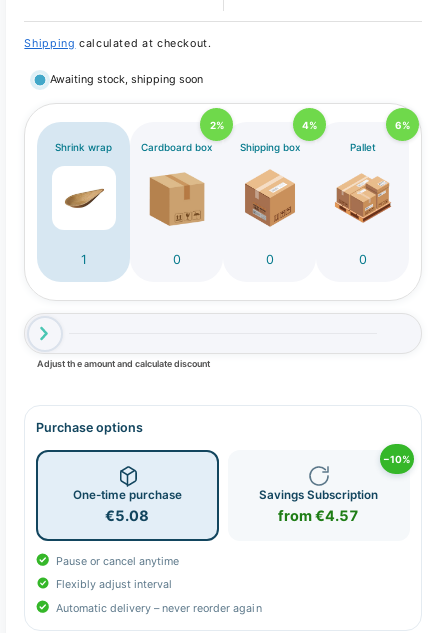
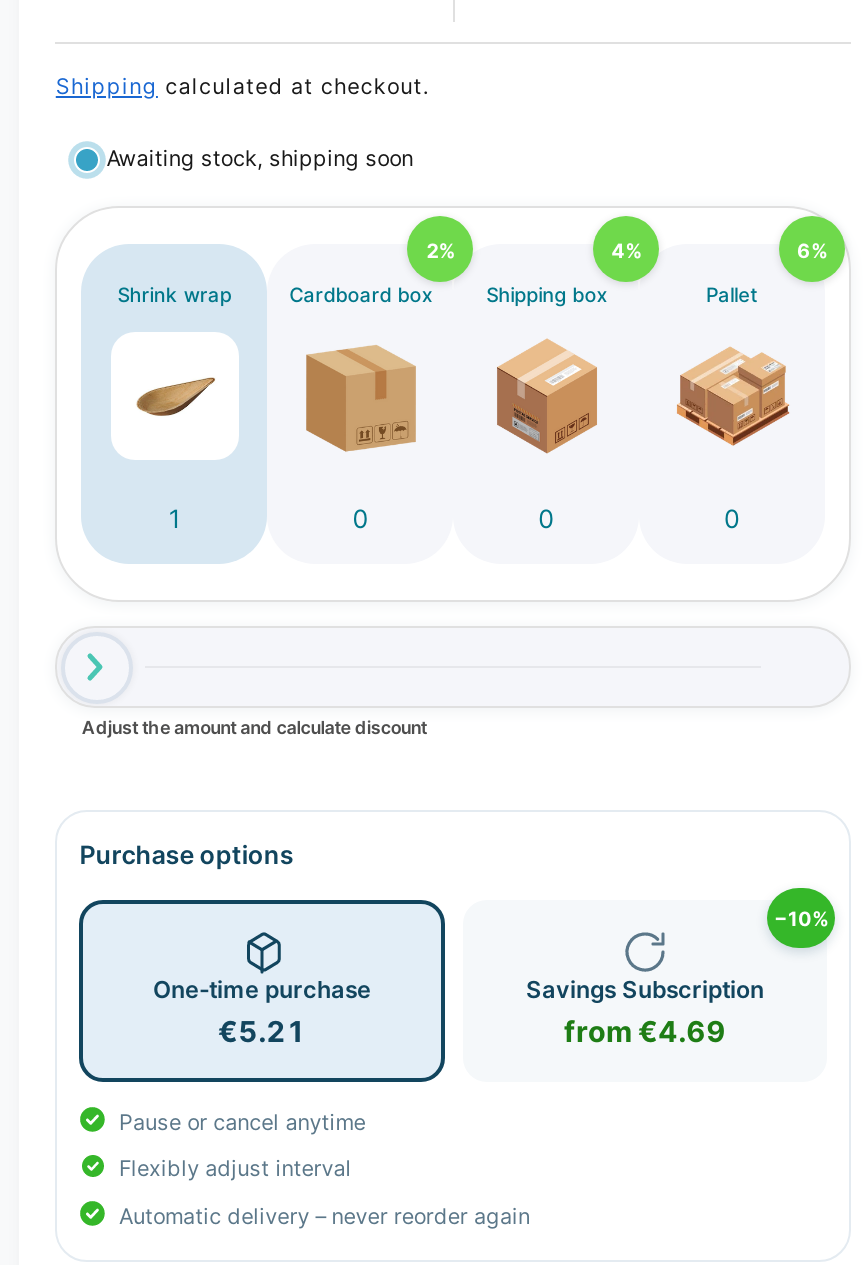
[105,507,149,524] €5.08 -> [218,1013,306,1047] €5.21
[278,507,359,524] from €4.57 -> [564,1013,726,1047] from €4.69

